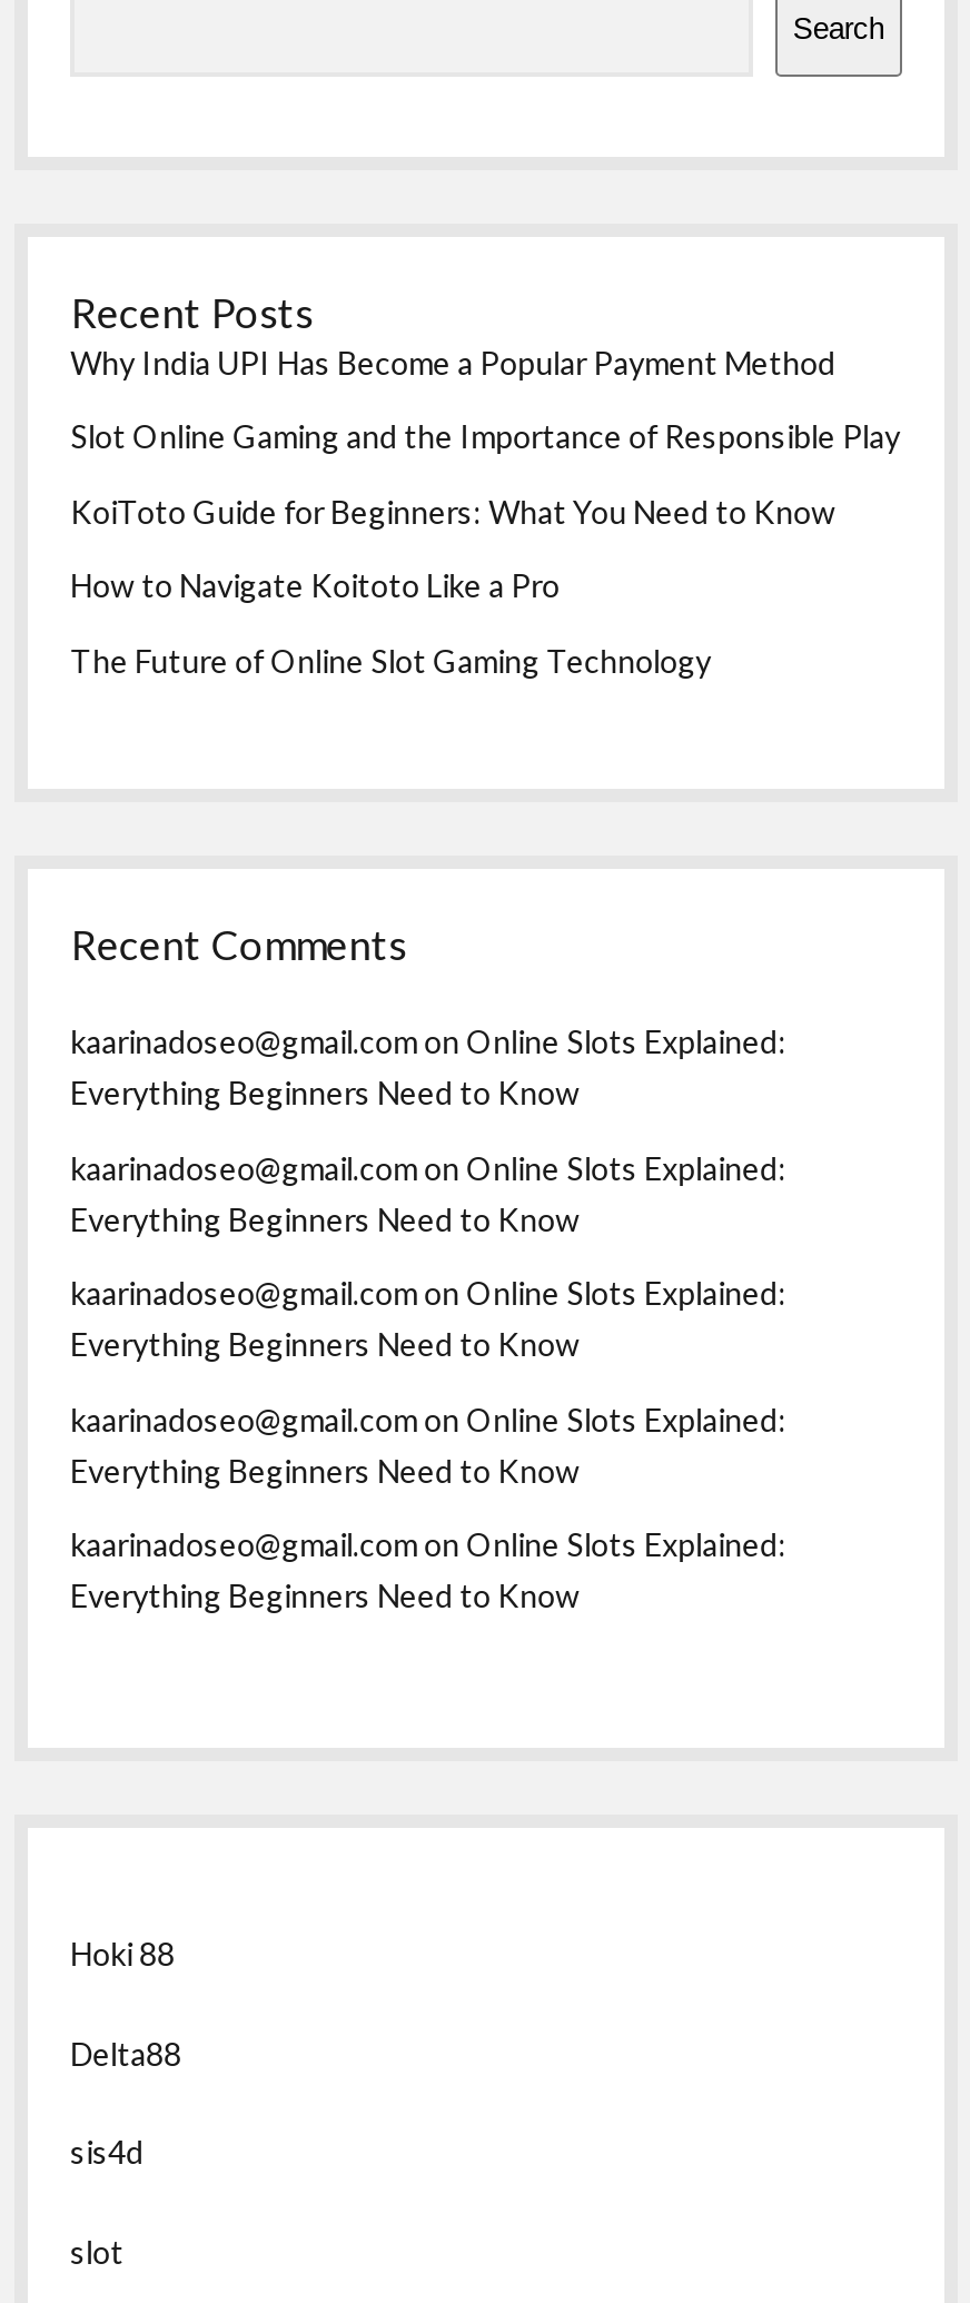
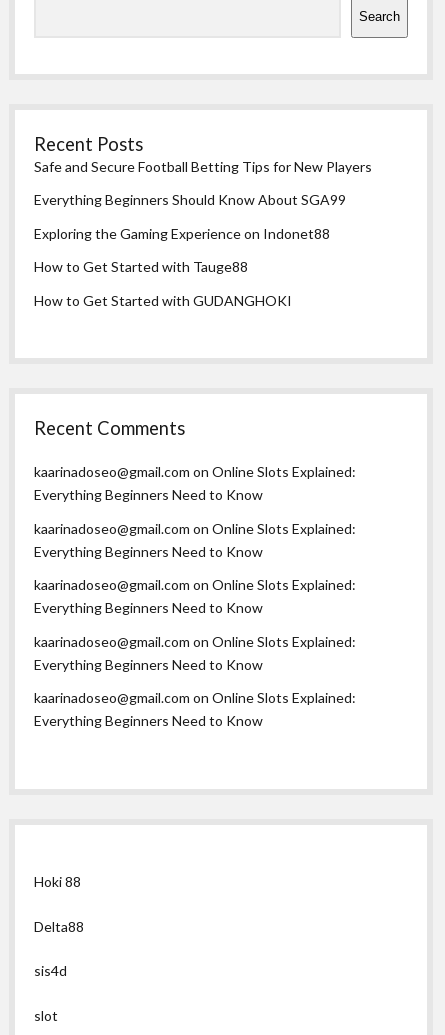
[70,344,836,382] Why India UPI Has Become a Popular Payment Method -> [34,158,372,175] Safe and Secure Football Betting Tips for New Players
[70,418,900,456] Slot Online Gaming and the Importance of Responsible Play -> [34,191,346,208] Everything Beginners Should Know About SGA99
[70,493,836,531] KoiToto Guide for Beginners: What You Need to Know -> [34,225,330,242] Exploring the Gaming Experience on Indonet88
[70,567,560,605] How to Navigate Koitoto Like a Pro -> [34,258,248,275] How to Get Started with Tauge88
[70,642,711,680] The Future of Online Slot Gaming Technology -> [34,292,292,309] How to Get Started with GUDANGHOKI

